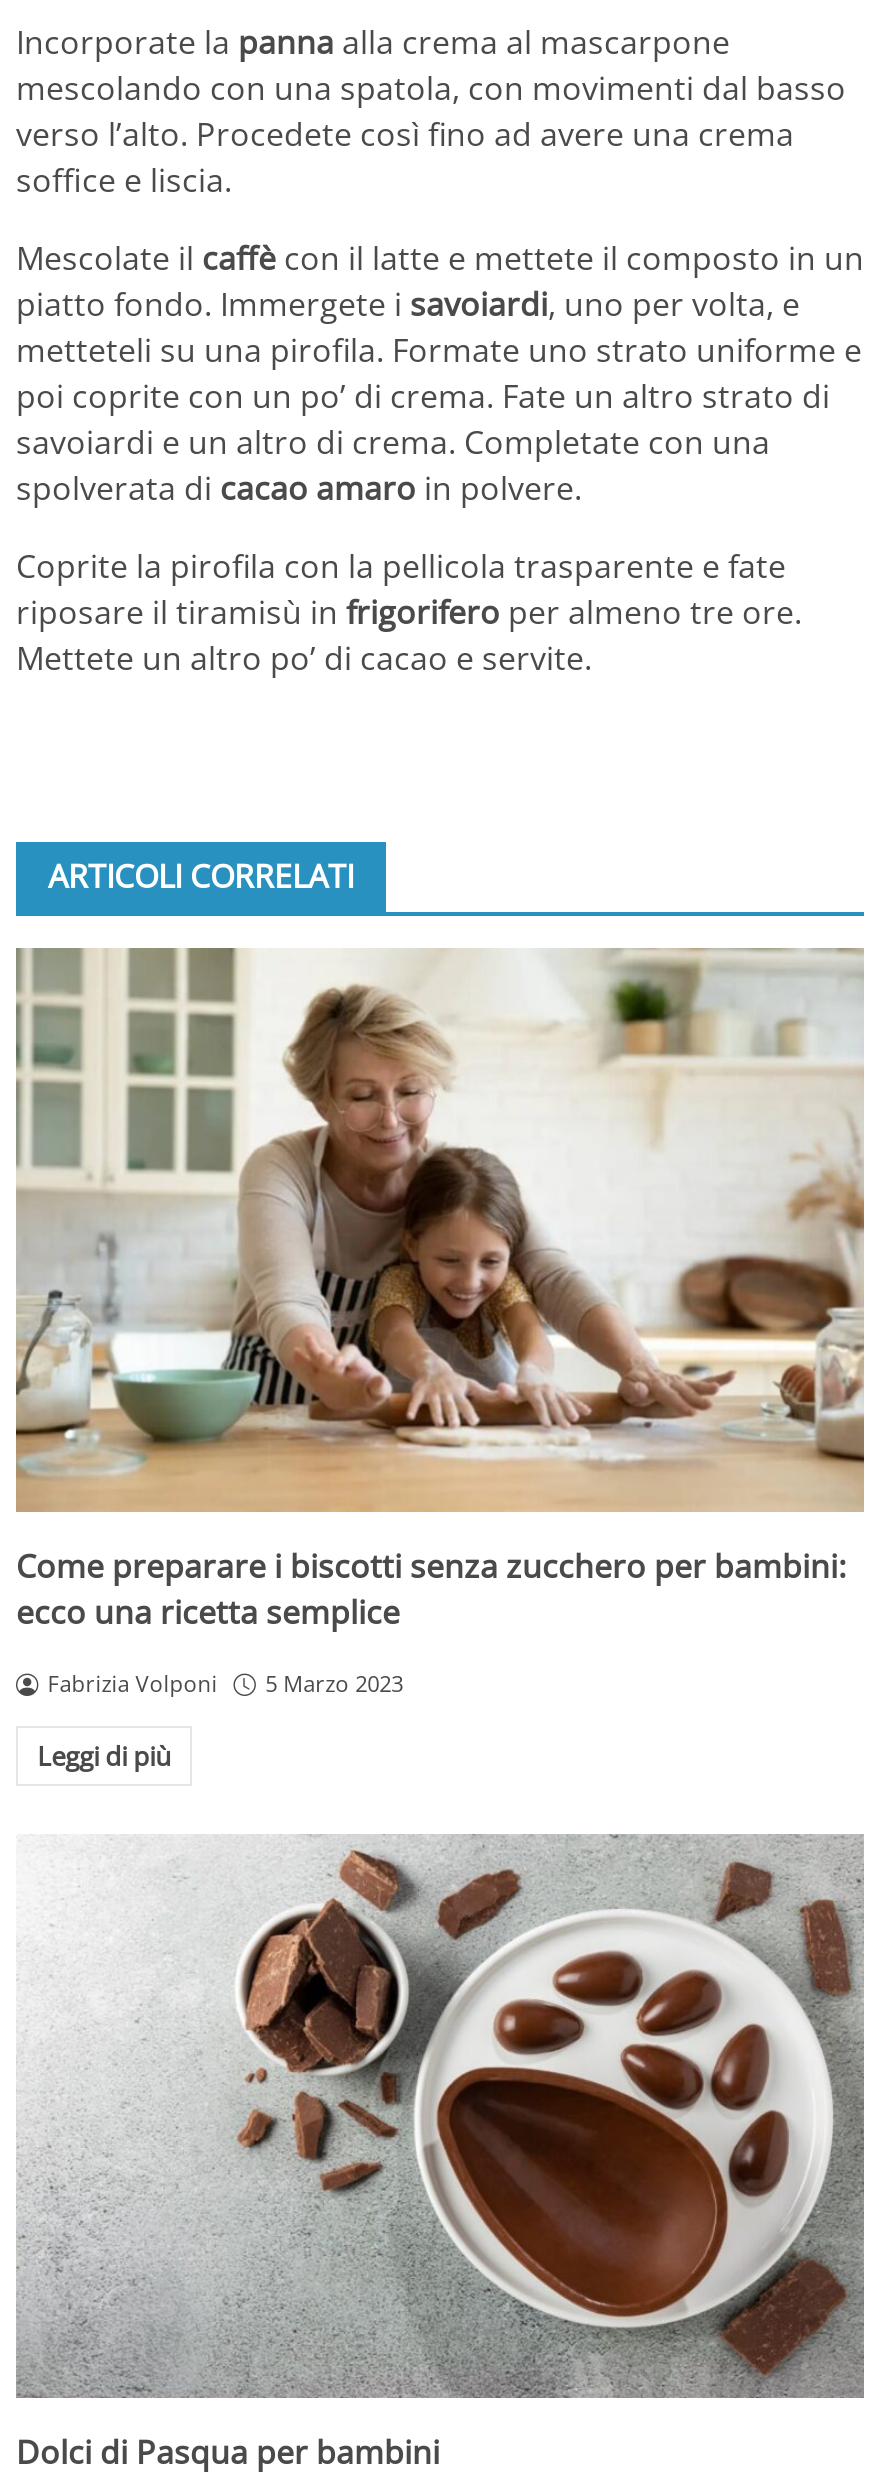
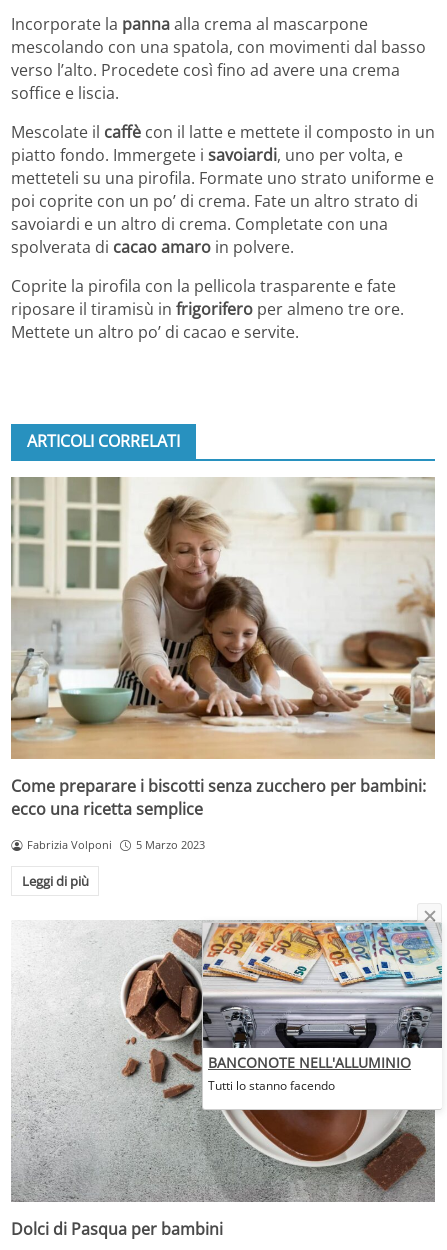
none -> [208,1053,411,1094] BANCONOTE NELL'ALLUMINIO | Tutti lo stanno facendo
[398,1818,878,2214] [image] -> [201,910,443,1111] [image]

